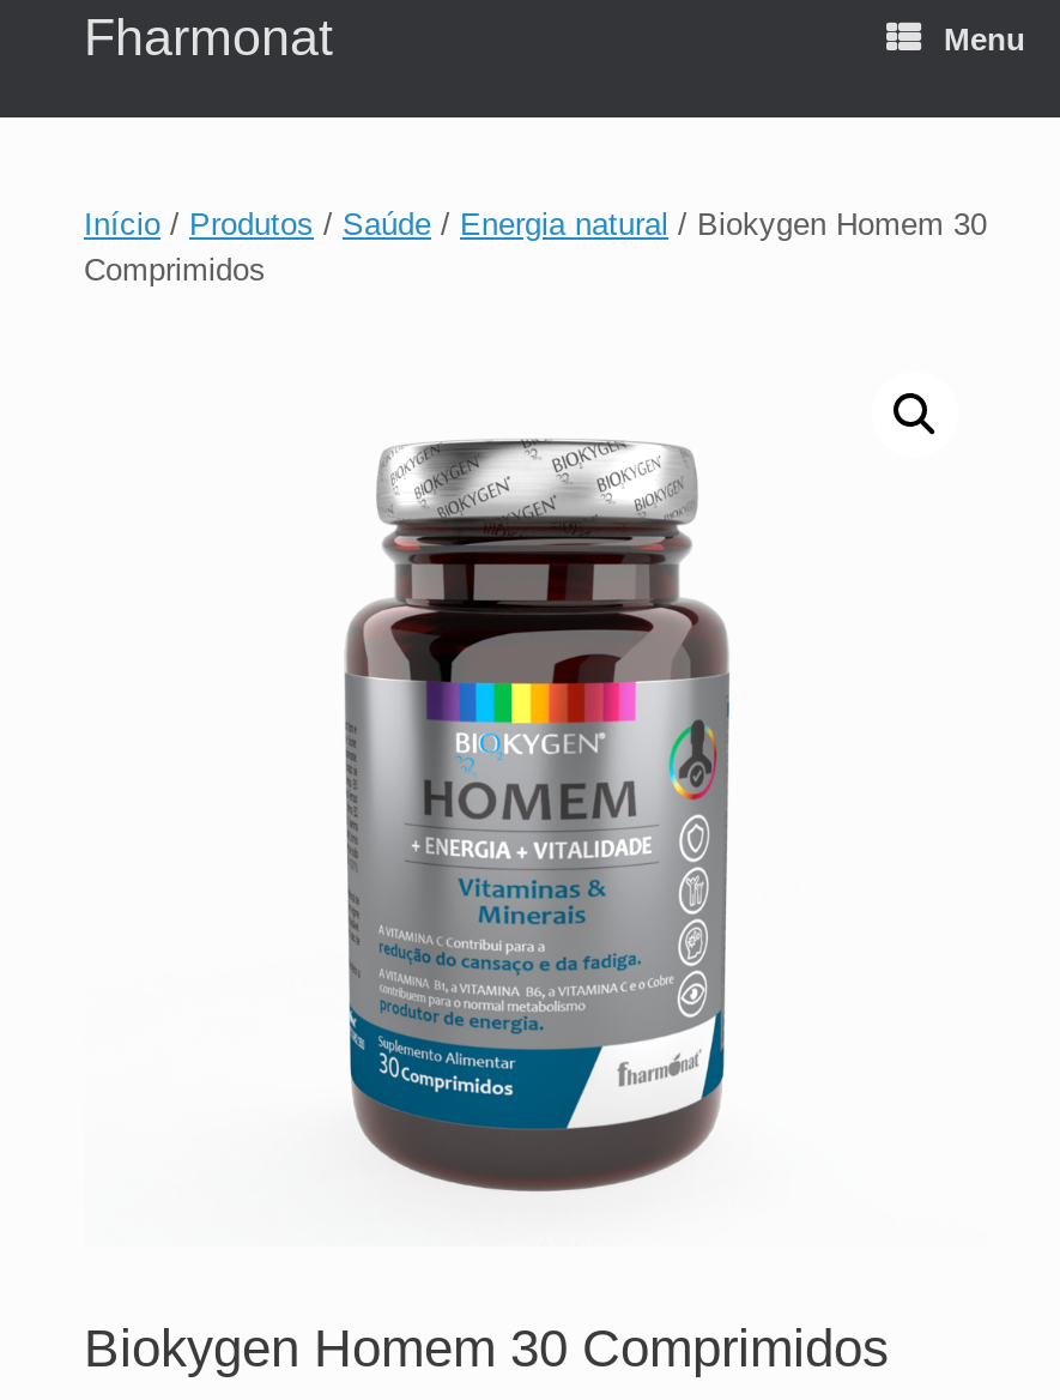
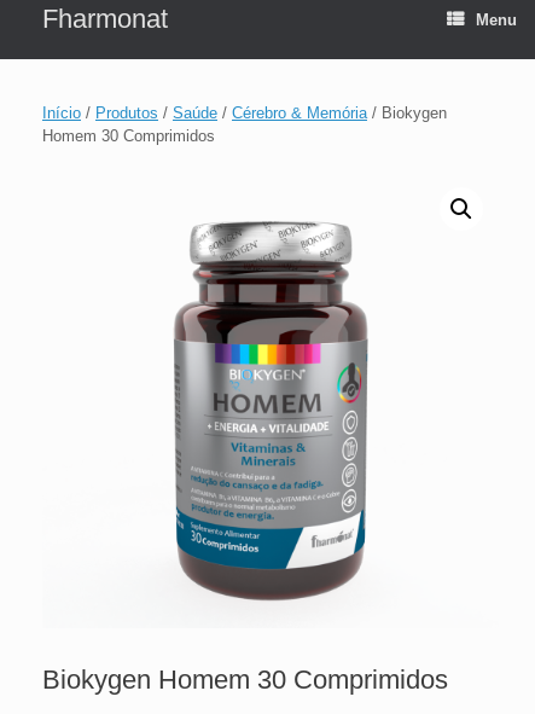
[84,206,987,288] Início / Produtos / Saúde / Energia natural / Biokygen Homem 30 | Comprimidos -> [42,104,447,145] Início / Produtos / Saúde / Cérebro & Memória / Biokygen | Homem 30 Comprimidos

